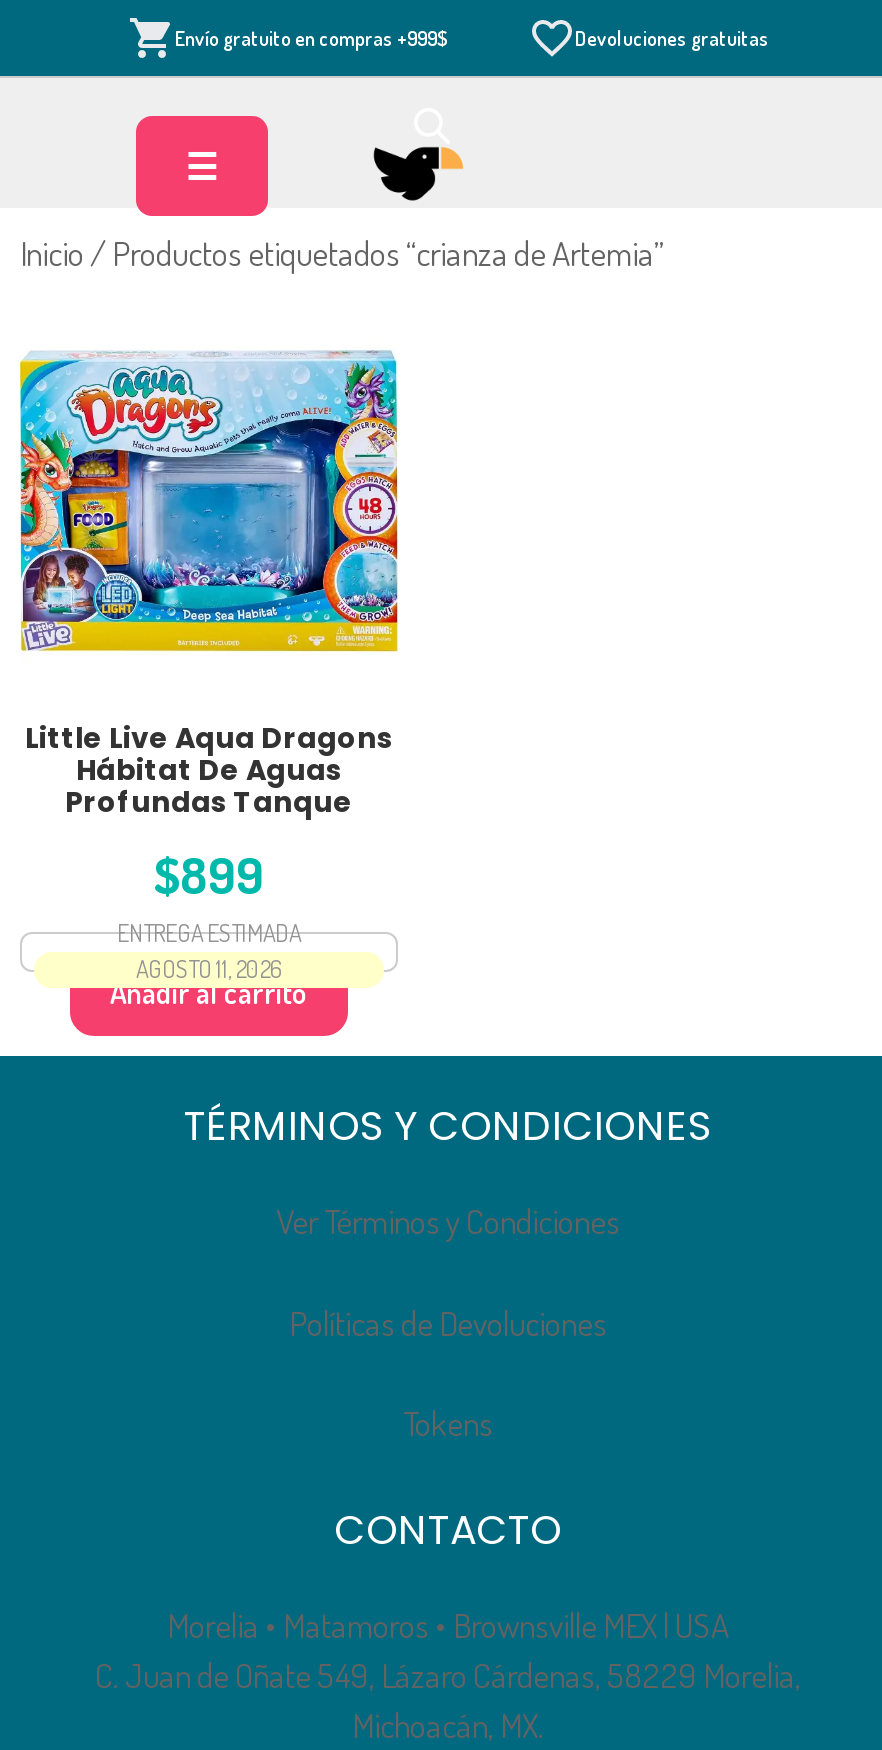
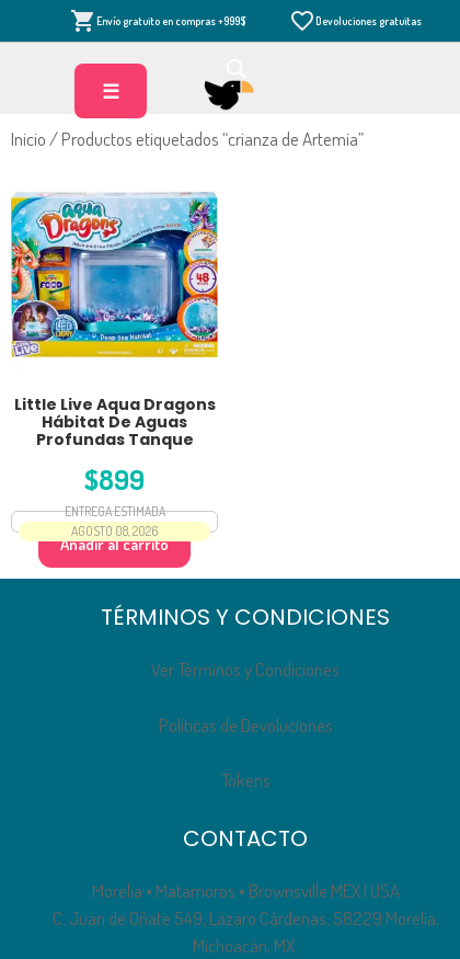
[136,954,282,984] AGOSTO 11, 2026 -> [71,523,158,539] AGOSTO 08, 2026

